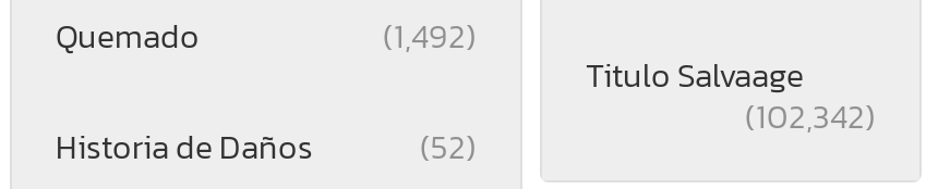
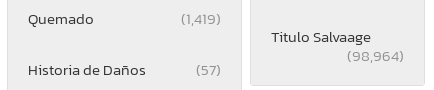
[383,10,477,60] (1,492) -> [181,6,221,29] (1,419)
[745,90,876,140] (102,342) -> [347,43,404,66] (98,964)
[420,121,477,171] (52) -> [196,57,221,80] (57)

